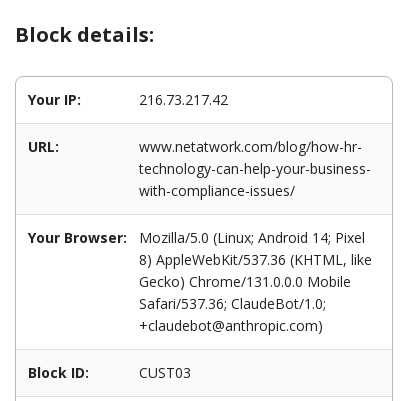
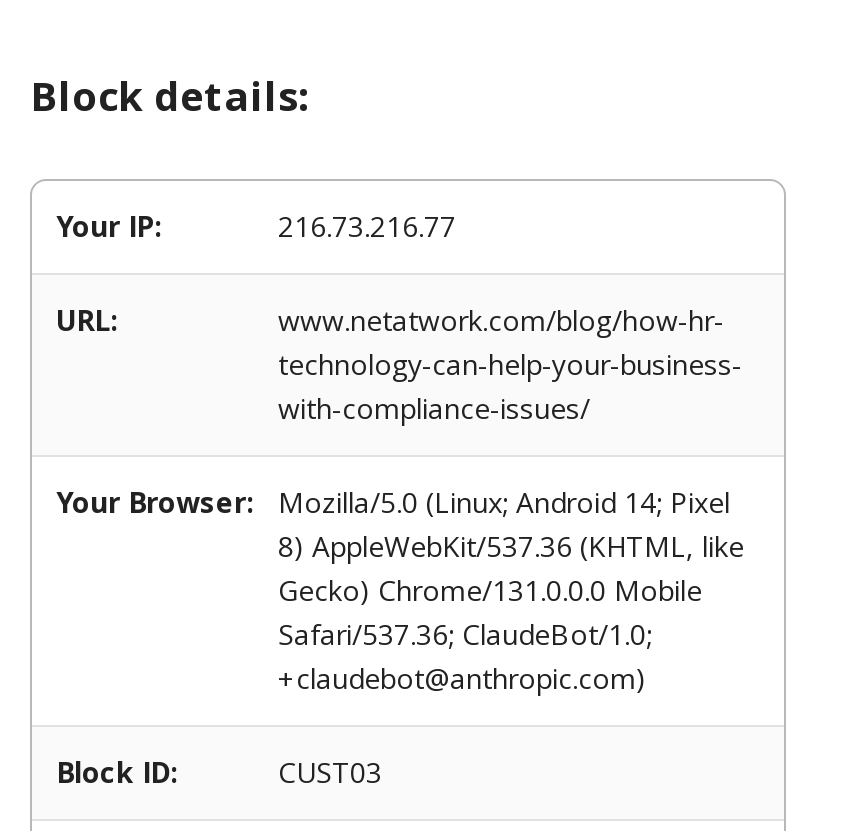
[139,90,228,109] 216.73.217.42 -> [278,207,456,245] 216.73.216.77

